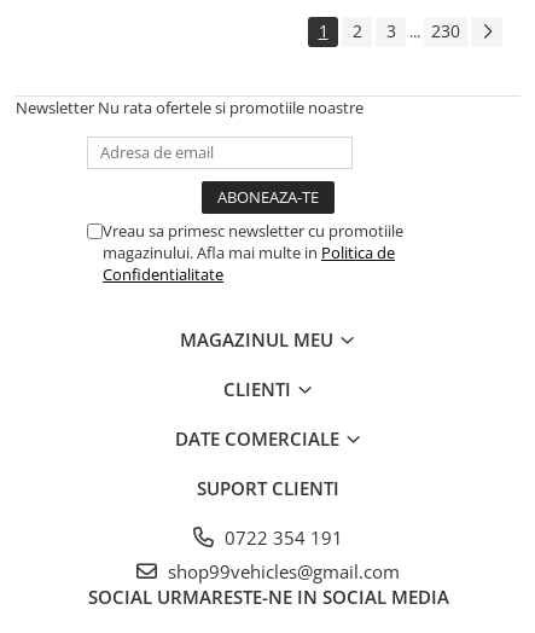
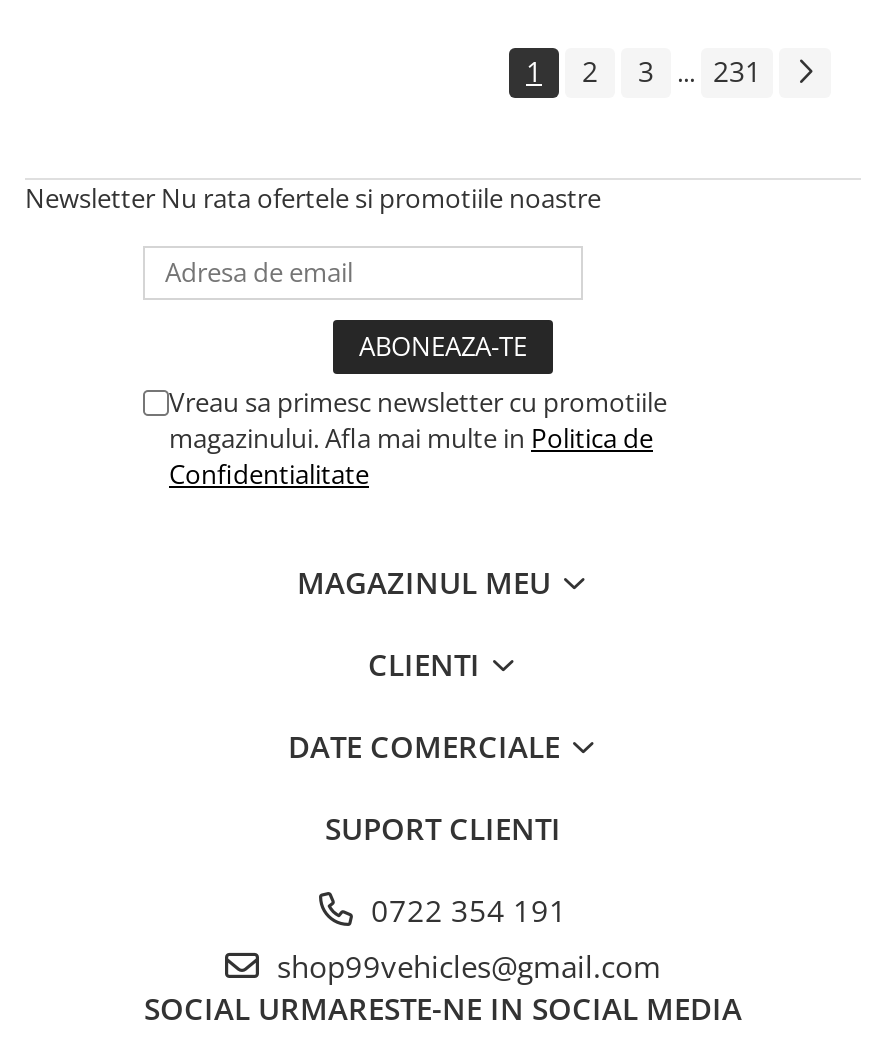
[318,19,460,42] 1 2 3 ... 230 -> [526,52,761,90] 1 2 3 ... 231

